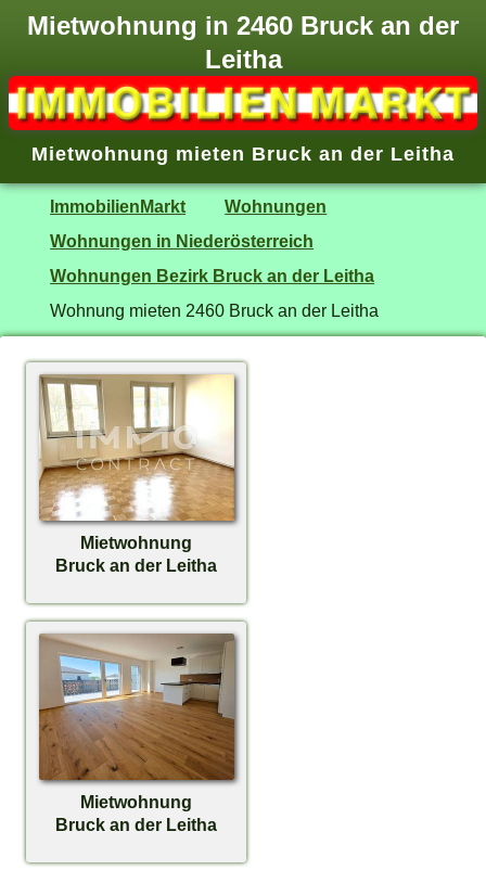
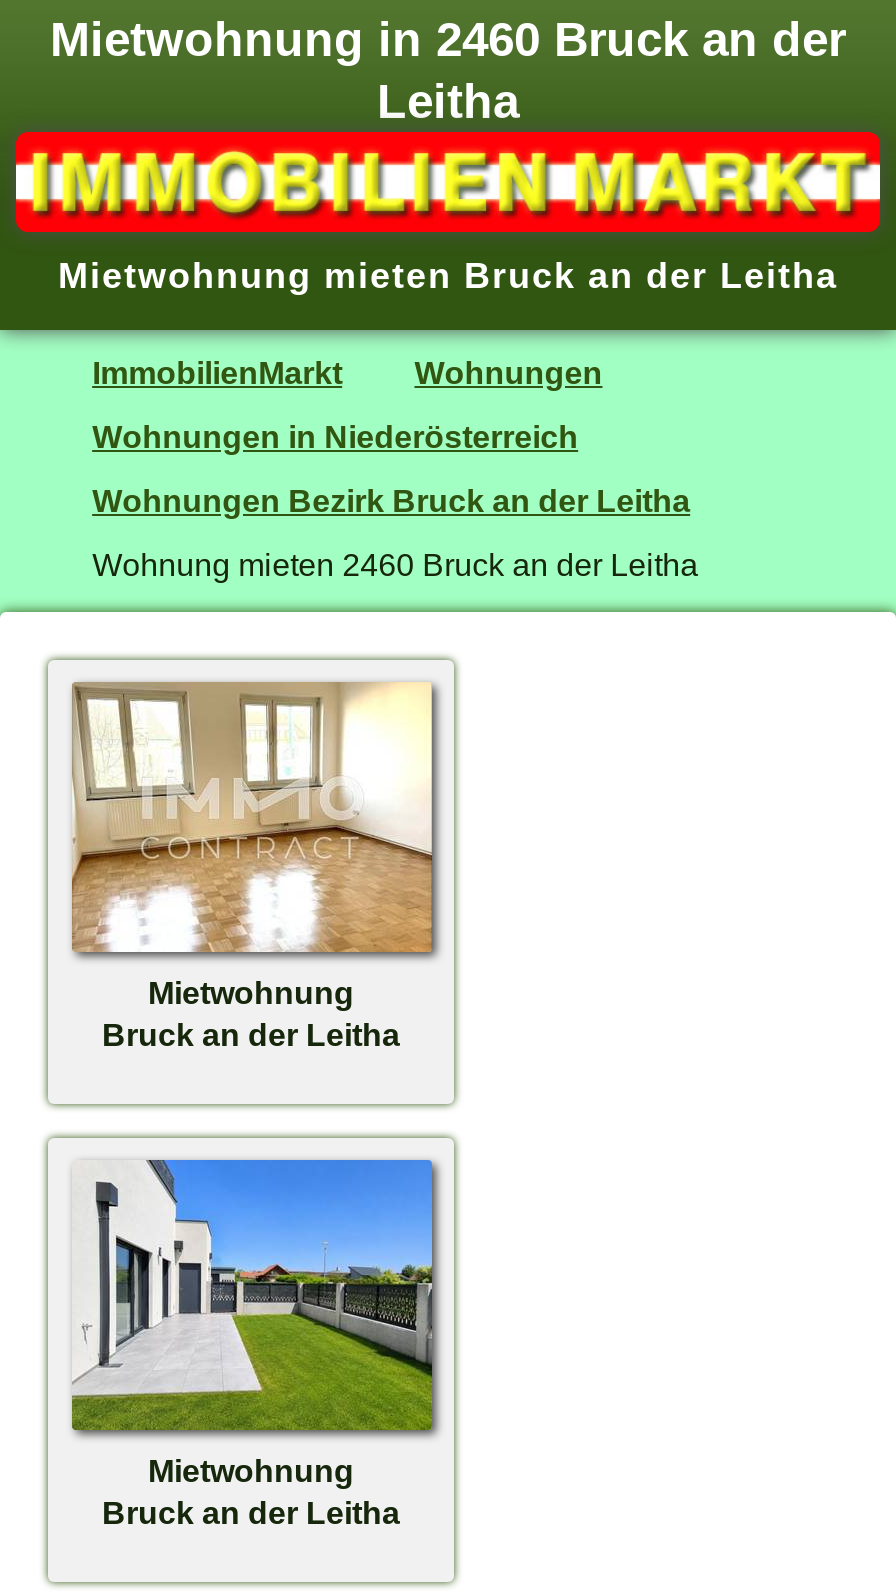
[38,632,234,780] [image] -> [72,1158,434,1430] [image]

